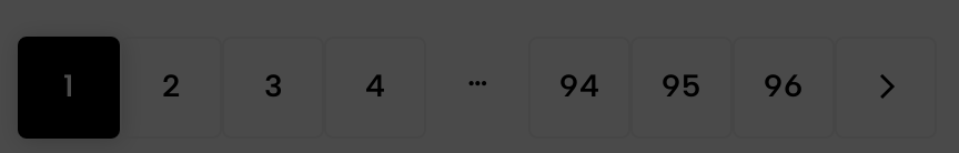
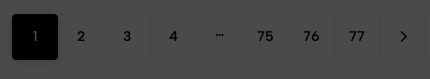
[559,68,599,106] 94 -> [256,28,273,45] 75
[662,68,701,106] 95 -> [302,28,319,45] 76
[764,68,804,106] 96 -> [349,28,365,45] 77

